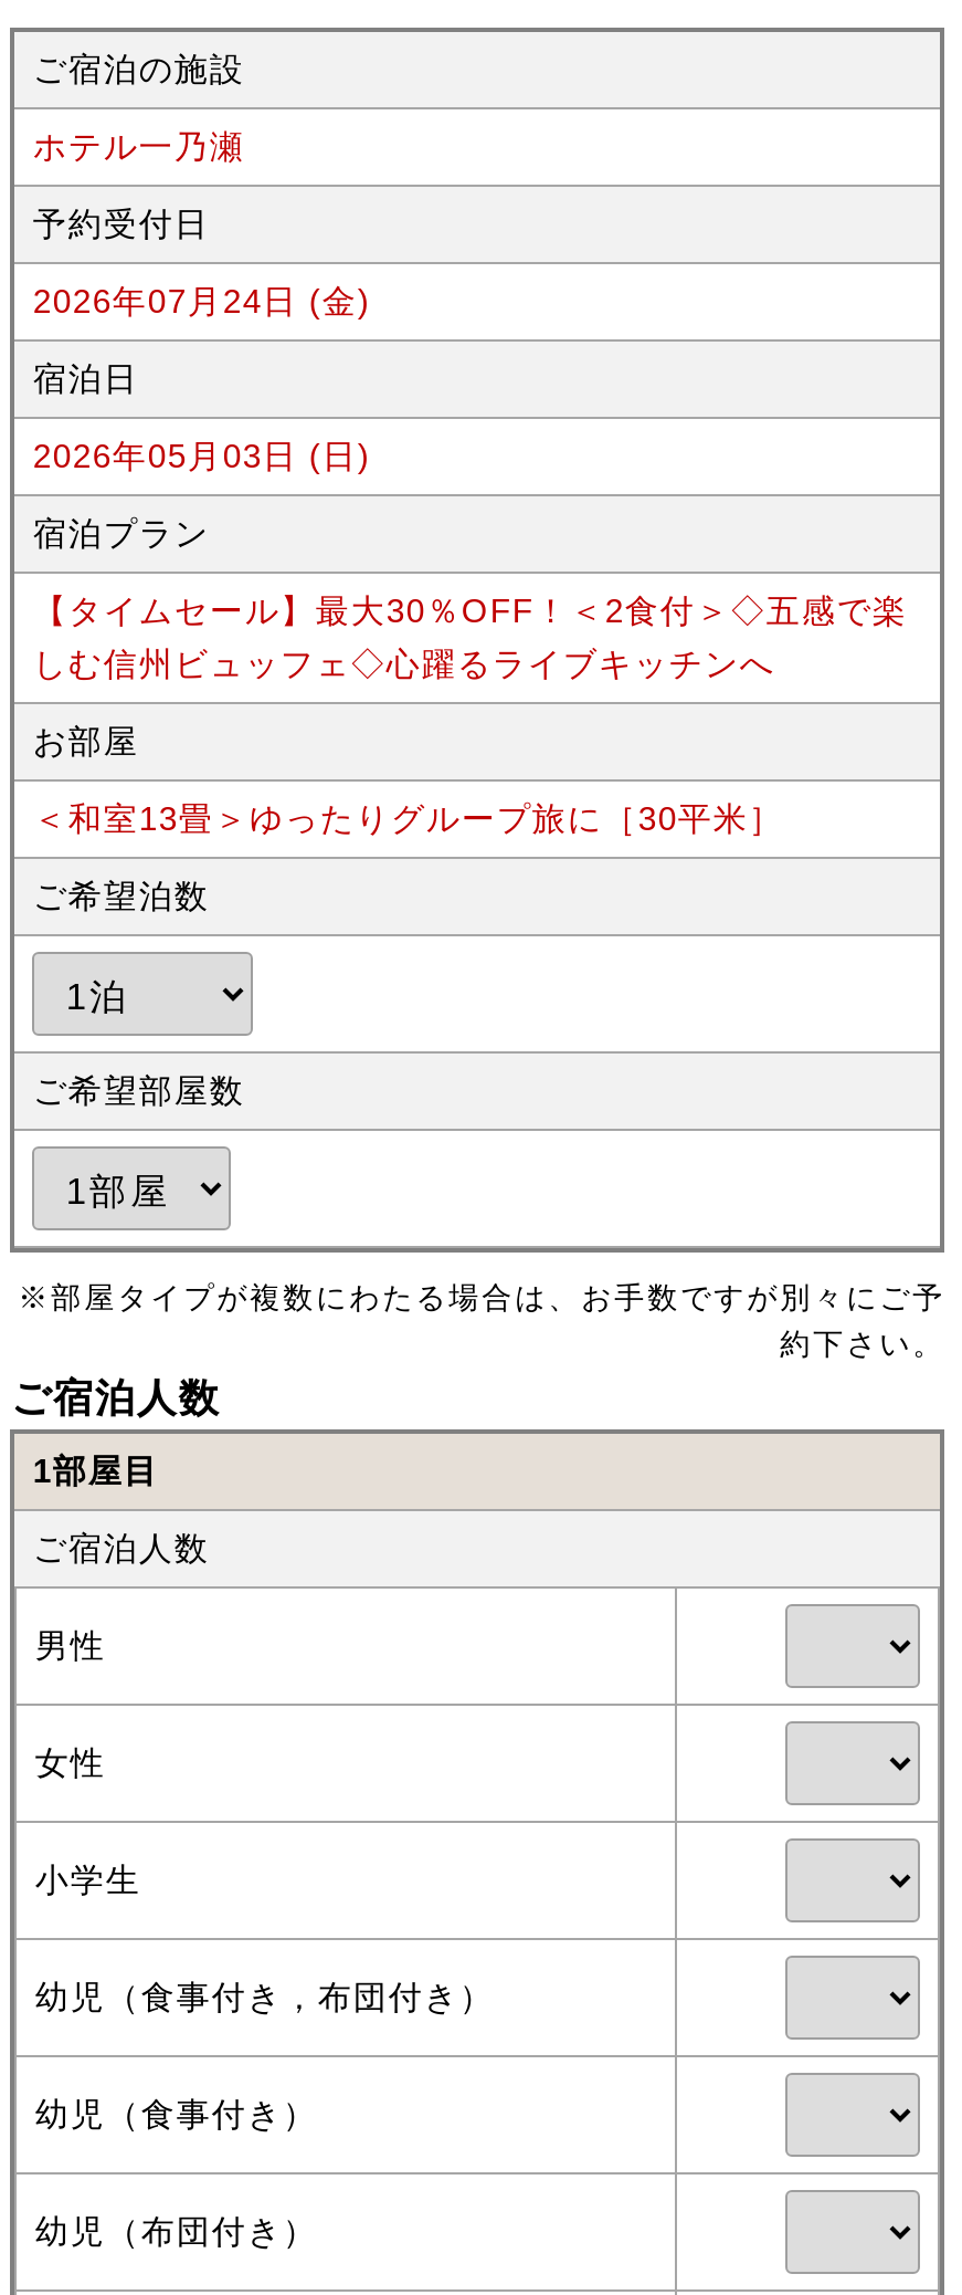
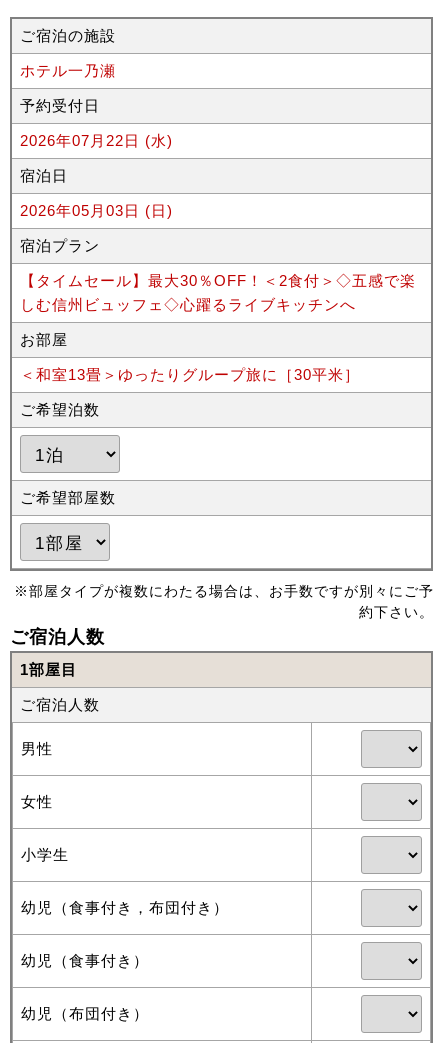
[33,282,371,319] 2026年07月24日 (金) -> [20,132,173,149] 2026年07月22日 (水)

